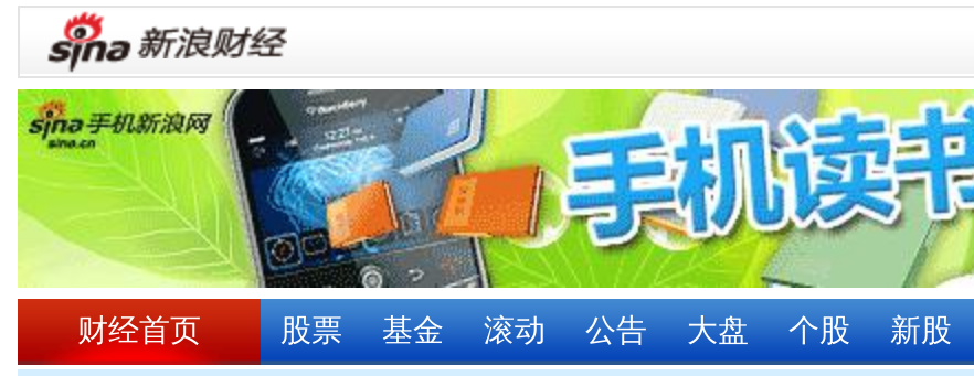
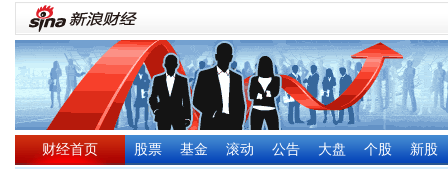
[15,87,967,290] [image] -> [14,39,445,131] [image]

